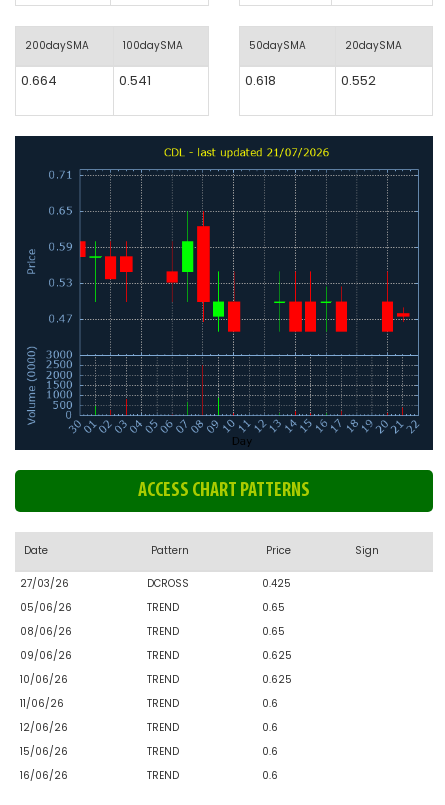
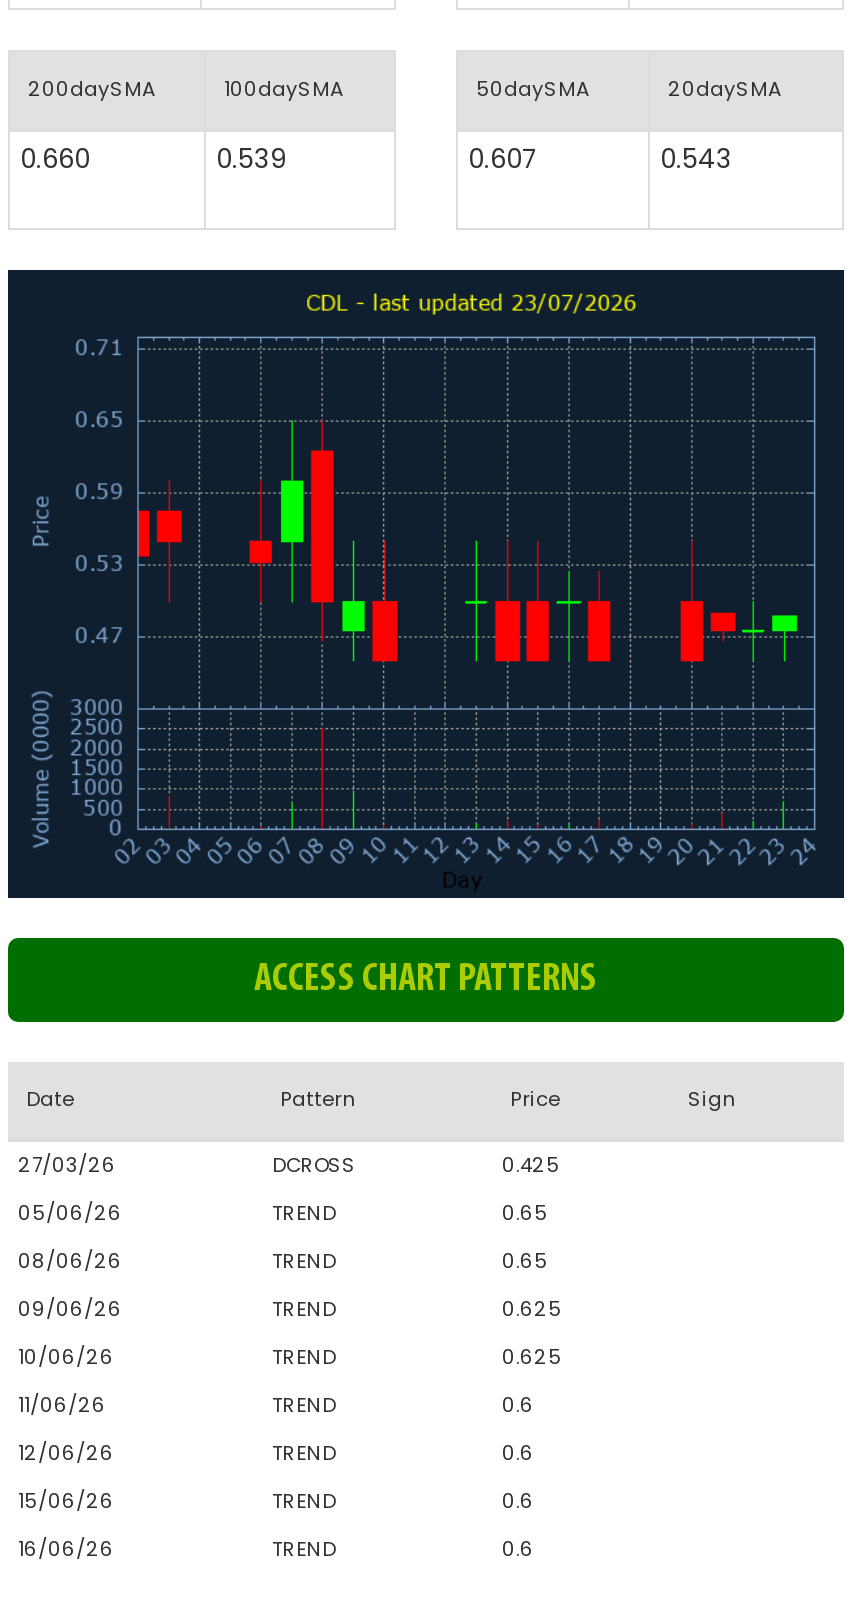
[21,71,57,90] 0.664 -> [20,140,90,178] 0.660
[119,71,151,90] 0.541 -> [216,140,286,178] 0.539
[245,71,276,90] 0.618 -> [468,140,536,178] 0.607
[341,71,376,90] 0.552 -> [660,140,732,178] 0.543
[79,211,312,333] [image] -> [136,422,582,664] [image]
[320,271,411,333] [image] -> [622,542,800,664] [image]

